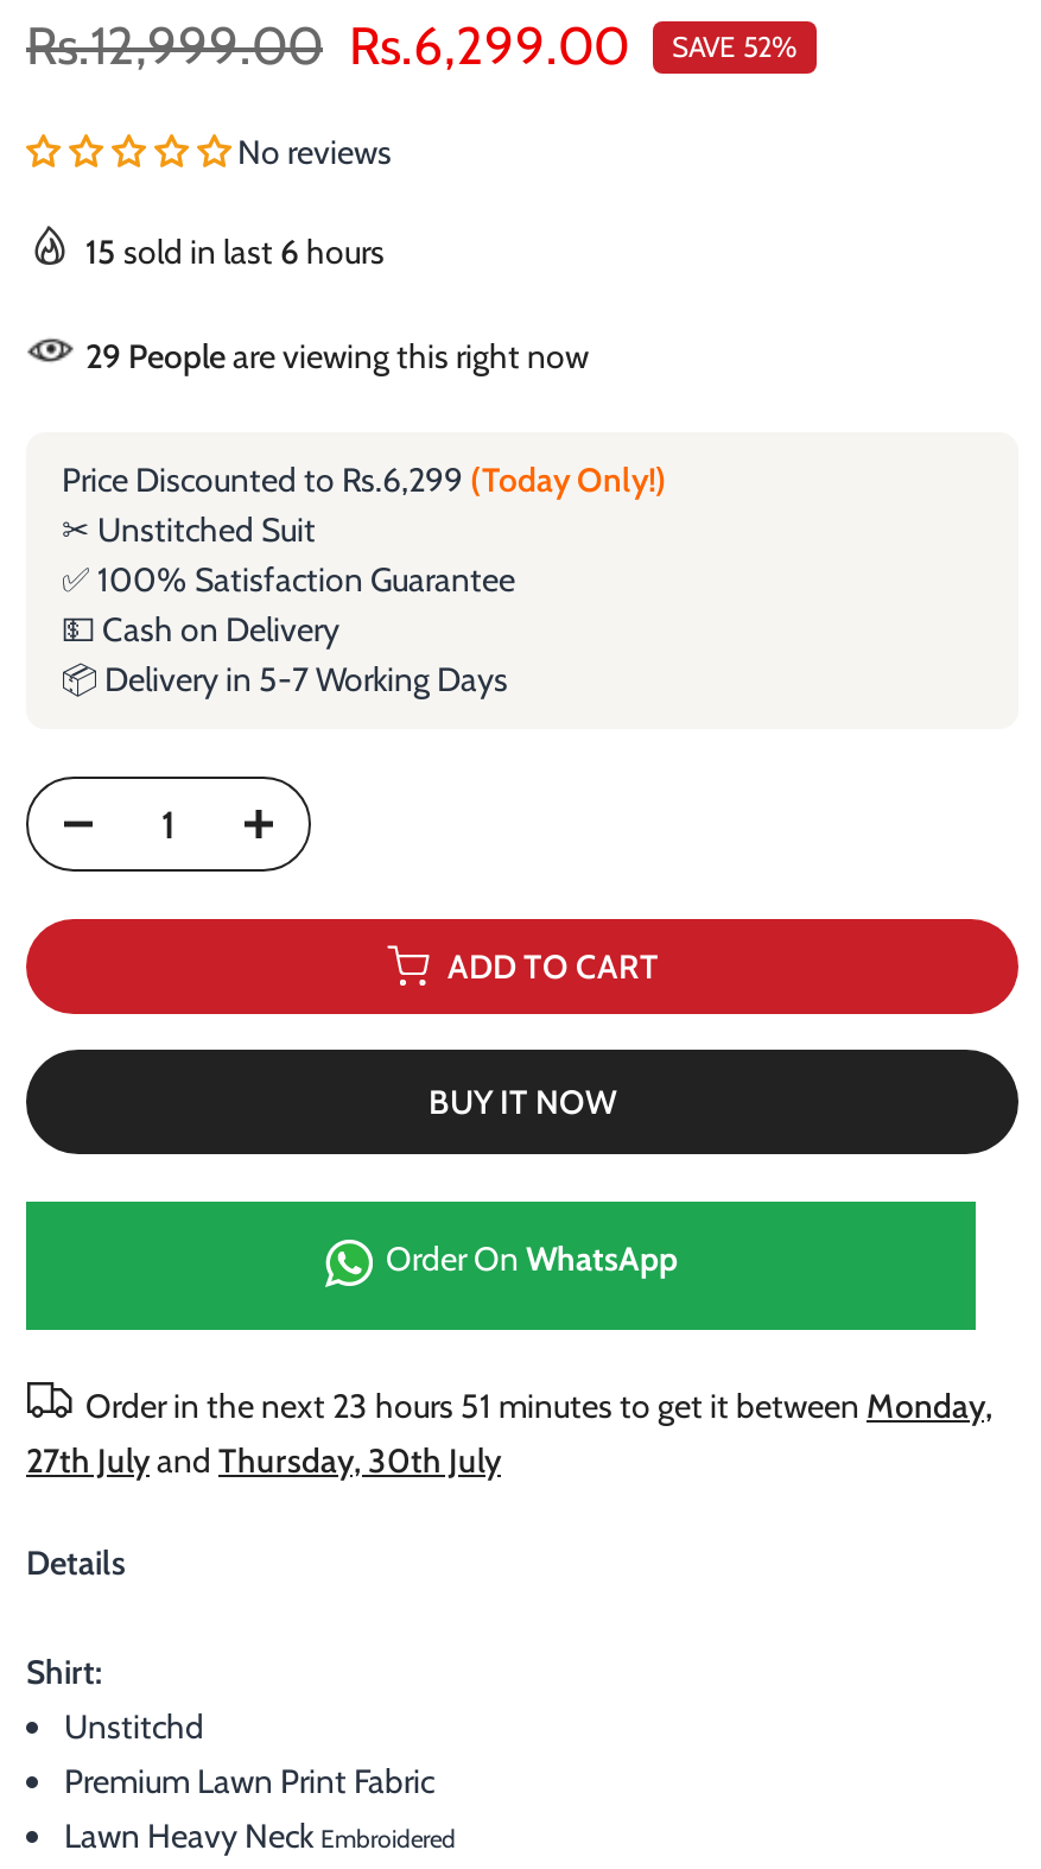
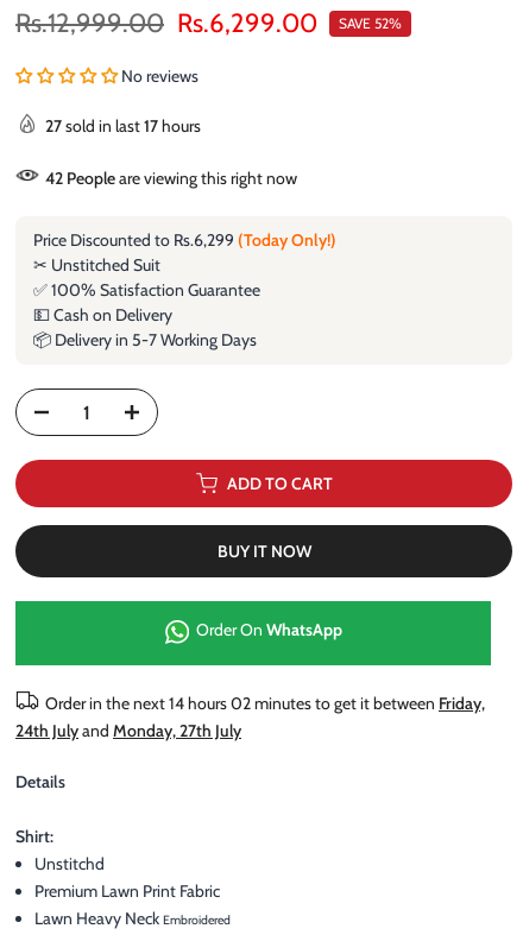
[85,231,385,273] 15 sold in last 6 hours -> [45,115,201,137] 27 sold in last 17 hours
[85,335,589,378] 29 People are viewing this right now -> [45,168,297,189] 42 People are viewing this right now
[85,1384,992,1427] Order in the next 23 hours 51 minutes to get it between Monday, -> [45,693,485,714] Order in the next 14 hours 02 minutes to get it between Friday,
[26,1439,501,1482] 27th July and Thursday, 30th July -> [15,720,241,741] 24th July and Monday, 27th July

